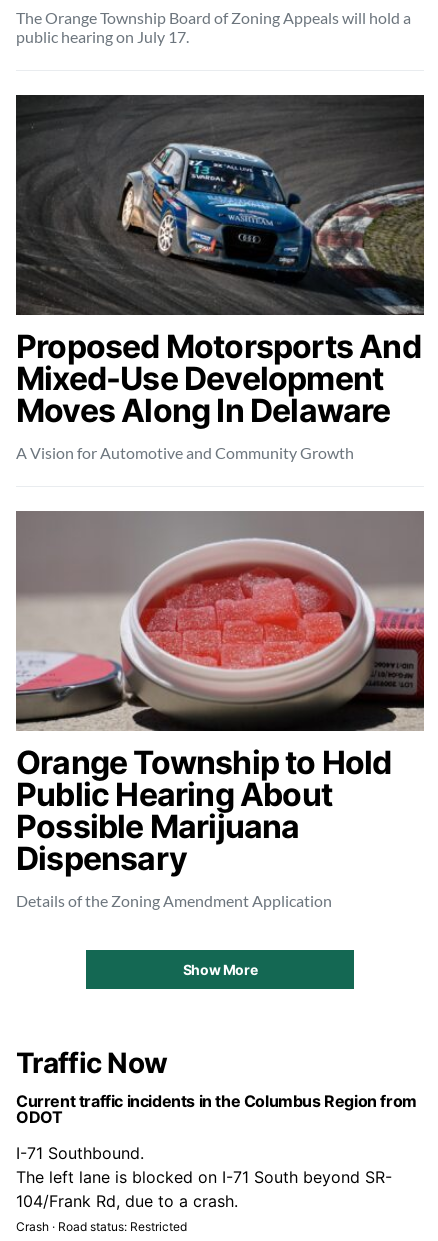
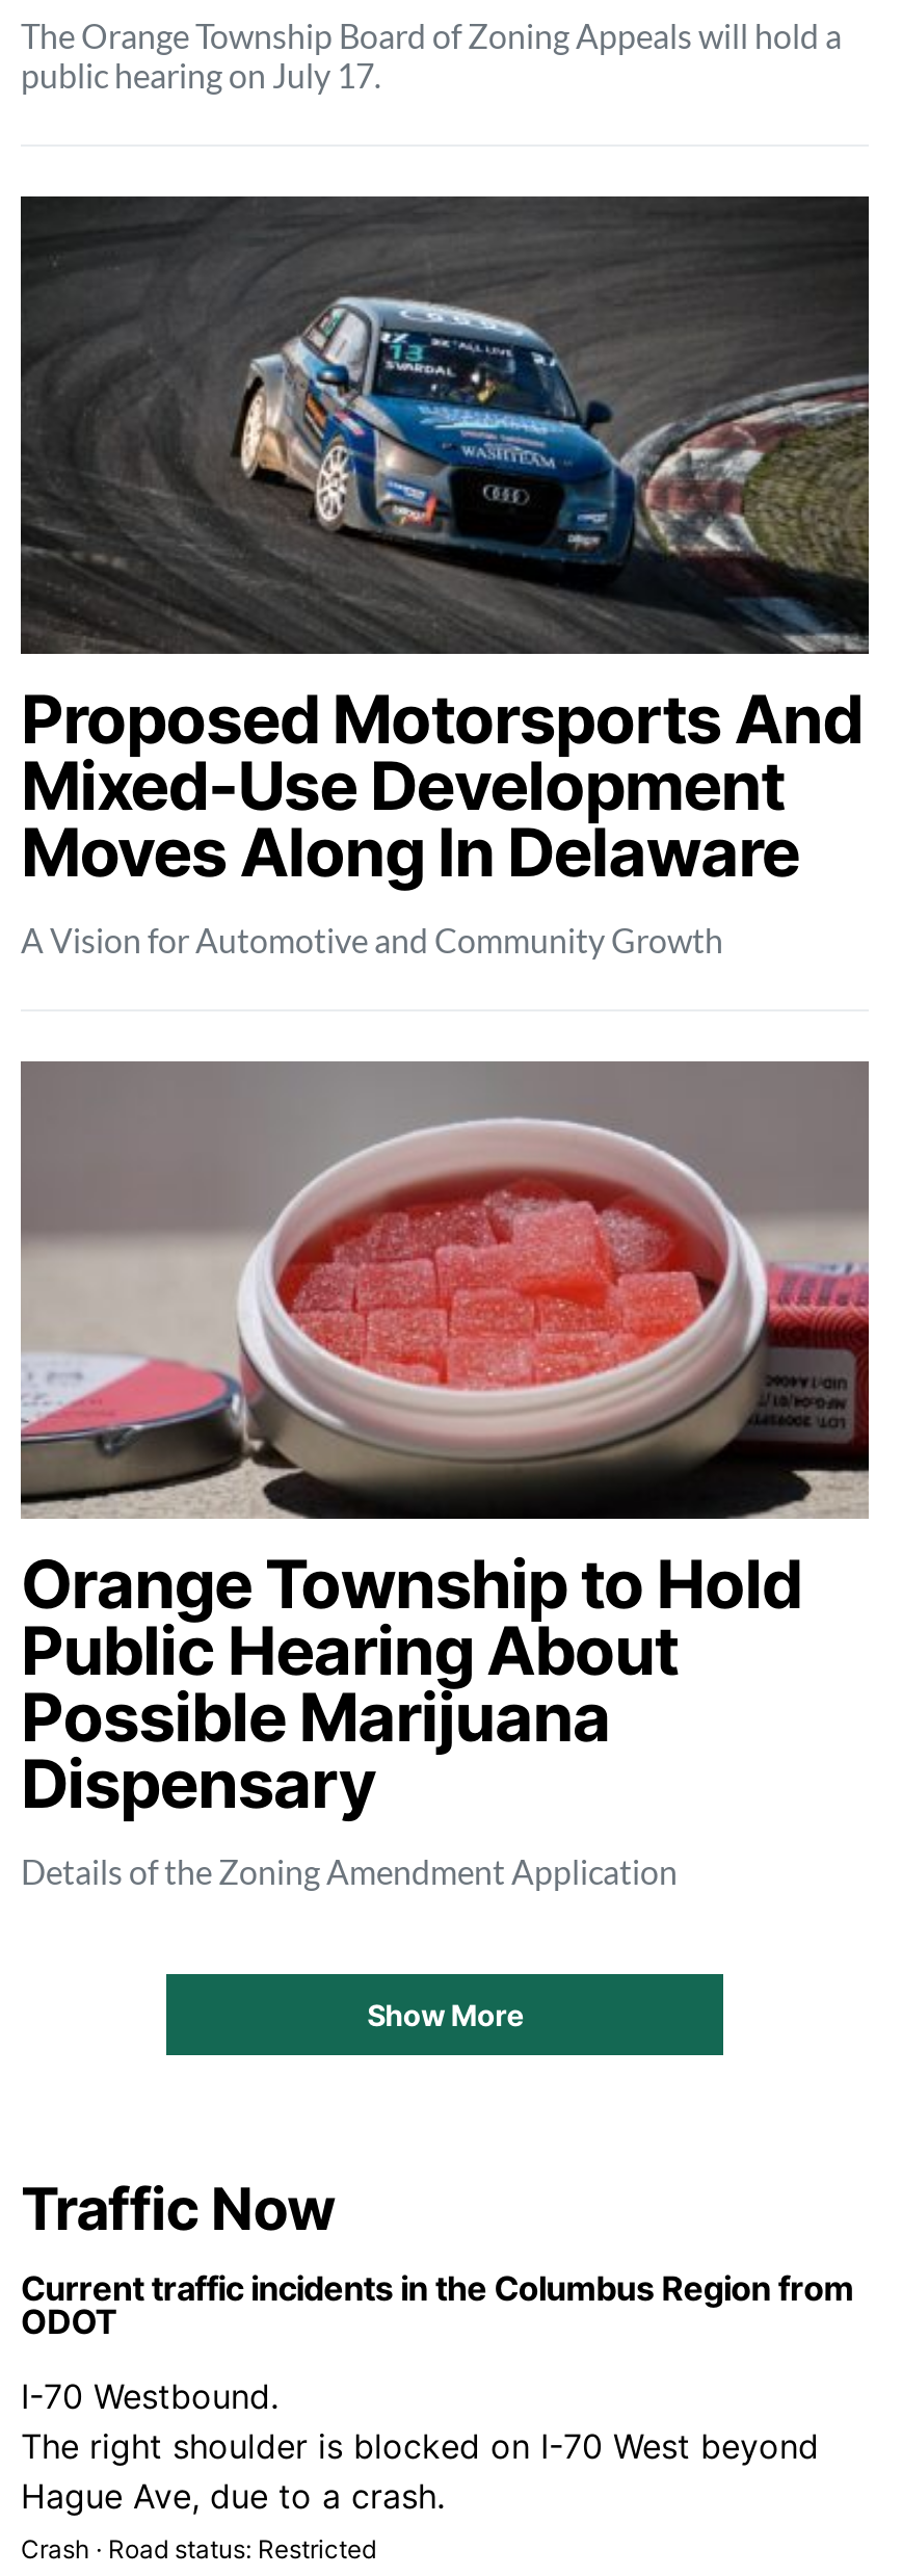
[16,1143,392,1211] I-71 Southbound. | The left lane is blocked on I-71 South beyond SR- | 104/Frank Rd, due to a crash. -> [21,2375,819,2517] I-70 Westbound. | The right shoulder is blocked on I-70 West beyond | Hague Ave, due to a crash.

